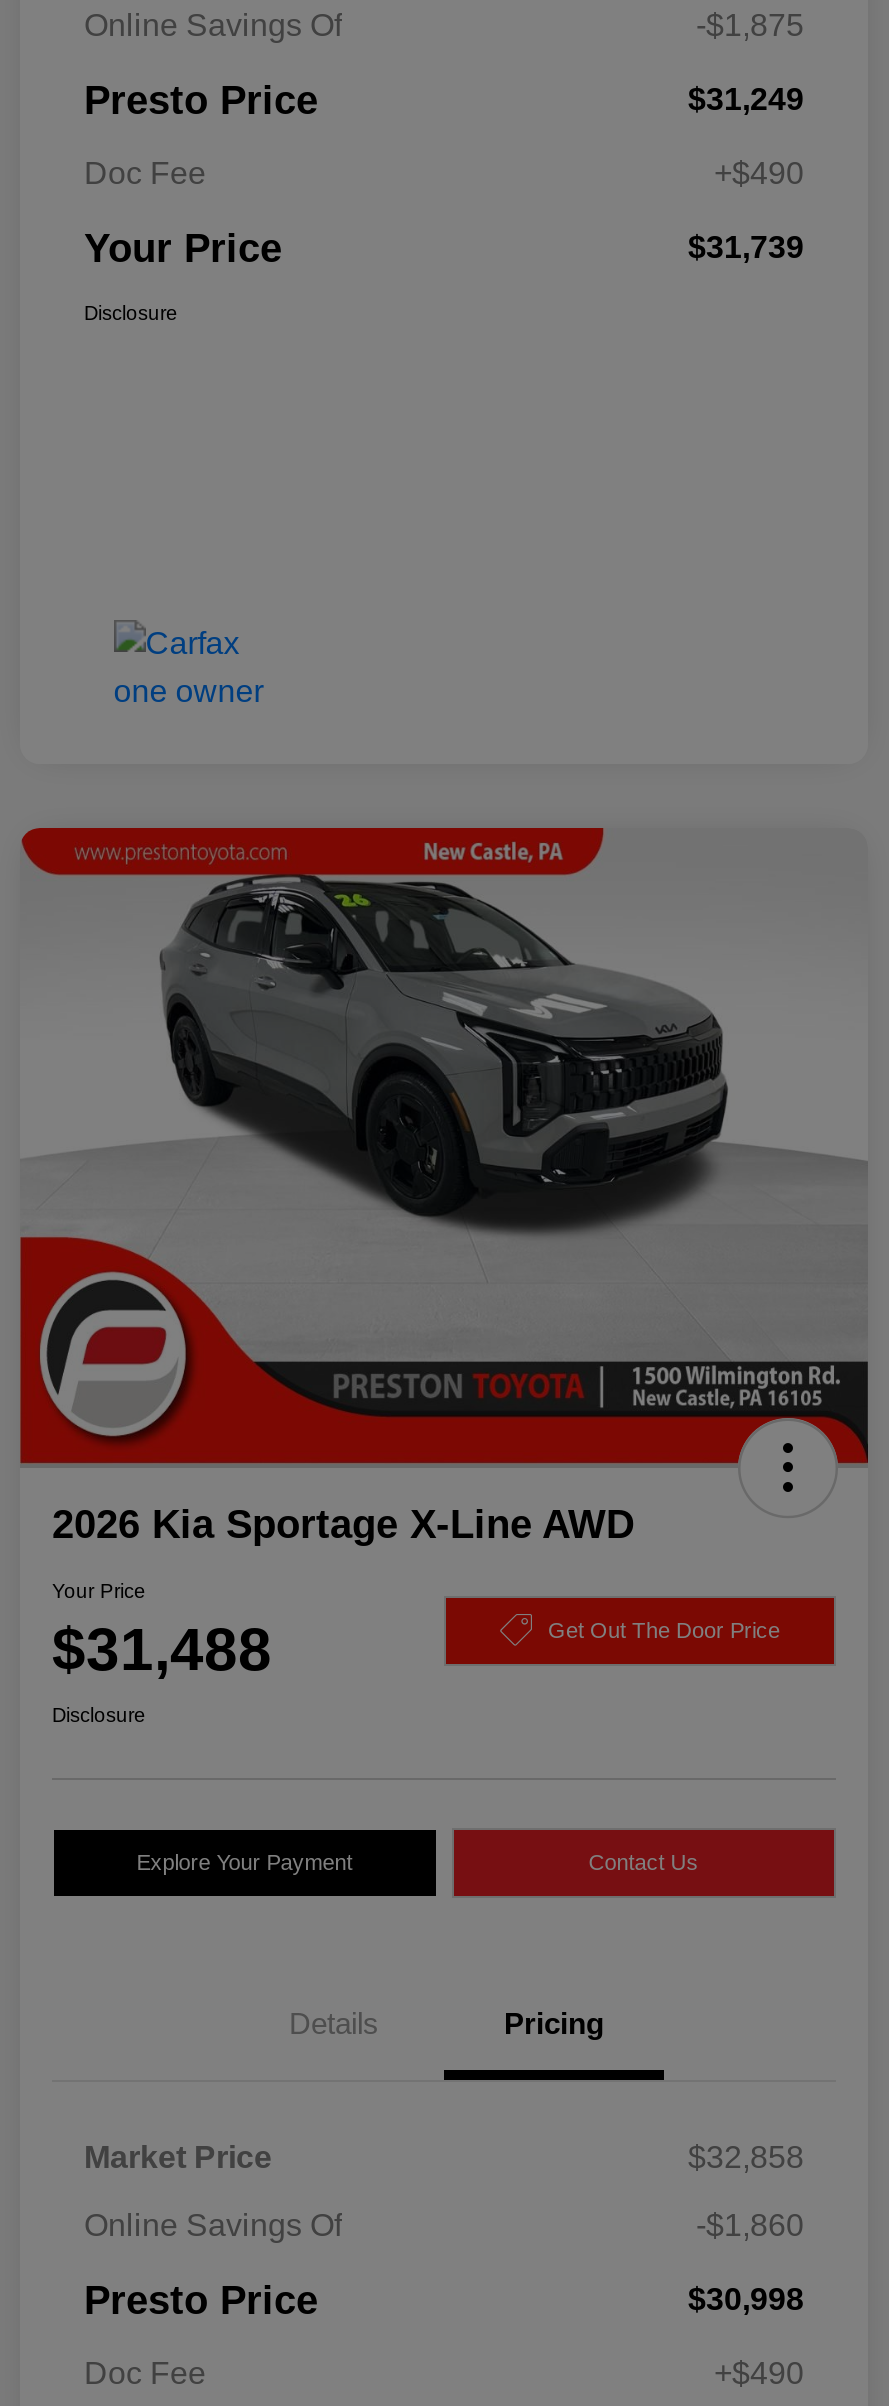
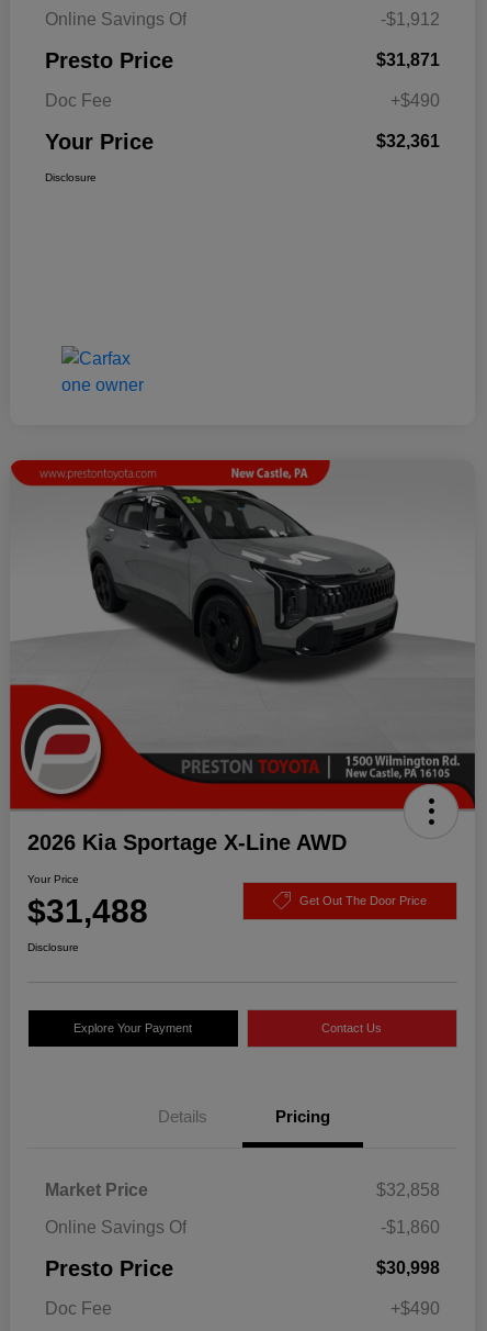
[696,8,804,42] -$1,875 -> [381,10,440,29] -$1,912
[688,82,804,116] $31,249 -> [376,51,440,69] $31,871
[688,230,804,264] $31,739 -> [376,132,440,151] $32,361

